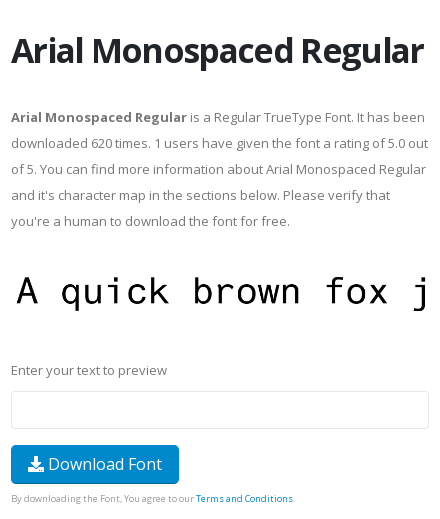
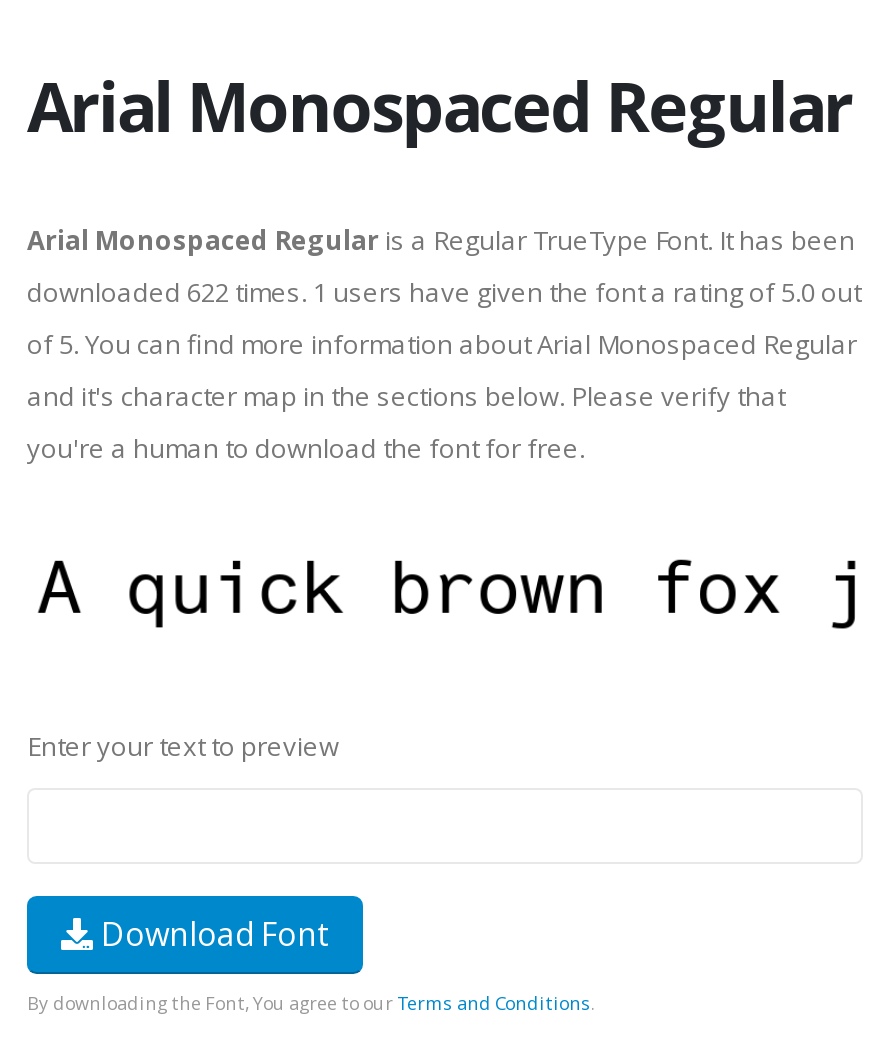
[11,134,428,152] downloaded 620 times. 1 users have given the font a rating of 5.0 out -> [27,274,861,310] downloaded 622 times. 1 users have given the font a rating of 5.0 out

